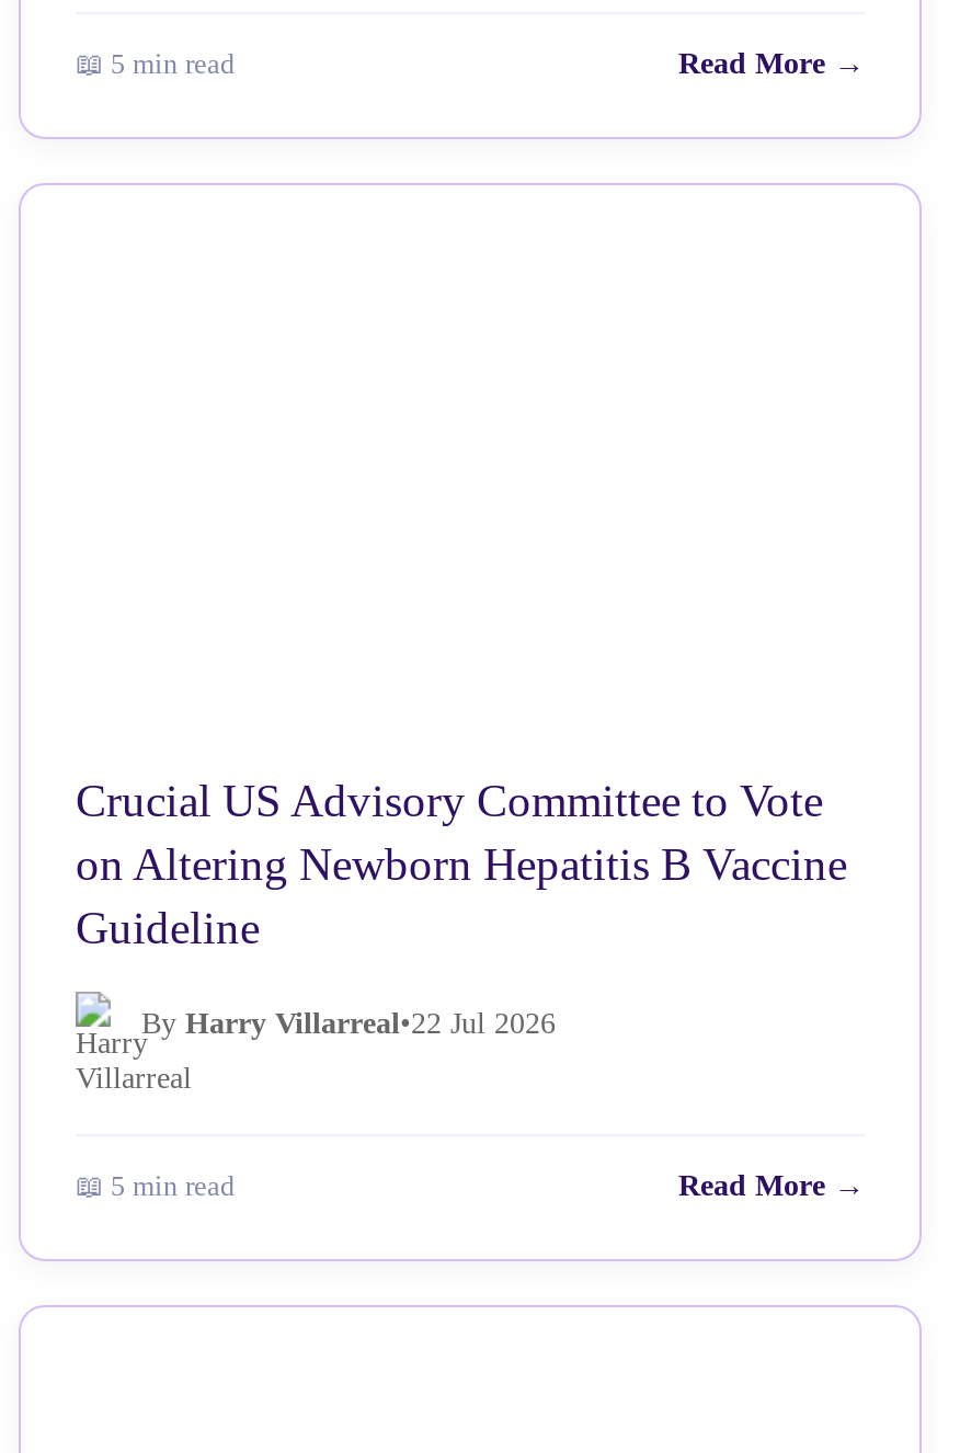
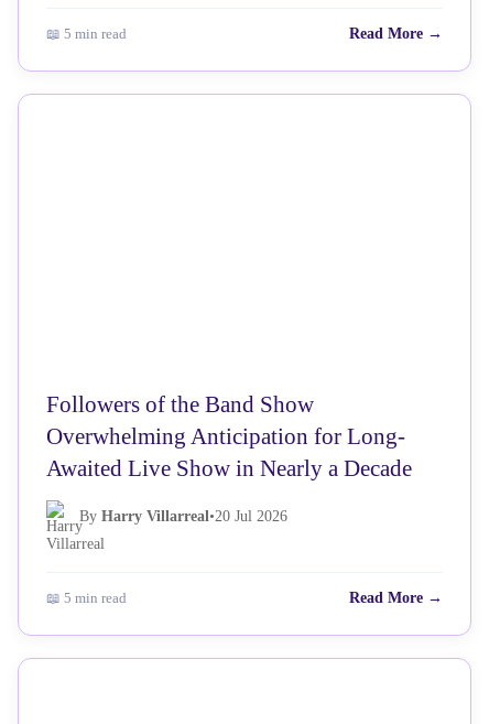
[76,775,847,952] Crucial US Advisory Committee to Vote | on Altering Newborn Hepatitis B Vaccine | Guideline -> [46,391,412,480] Followers of the Band Show | Overwhelming Anticipation for Long- | Awaited Live Show in Nearly a Decade
[141,1007,556,1040] By Harry Villarreal•22 Jul 2026 -> [79,508,287,525] By Harry Villarreal•20 Jul 2026

